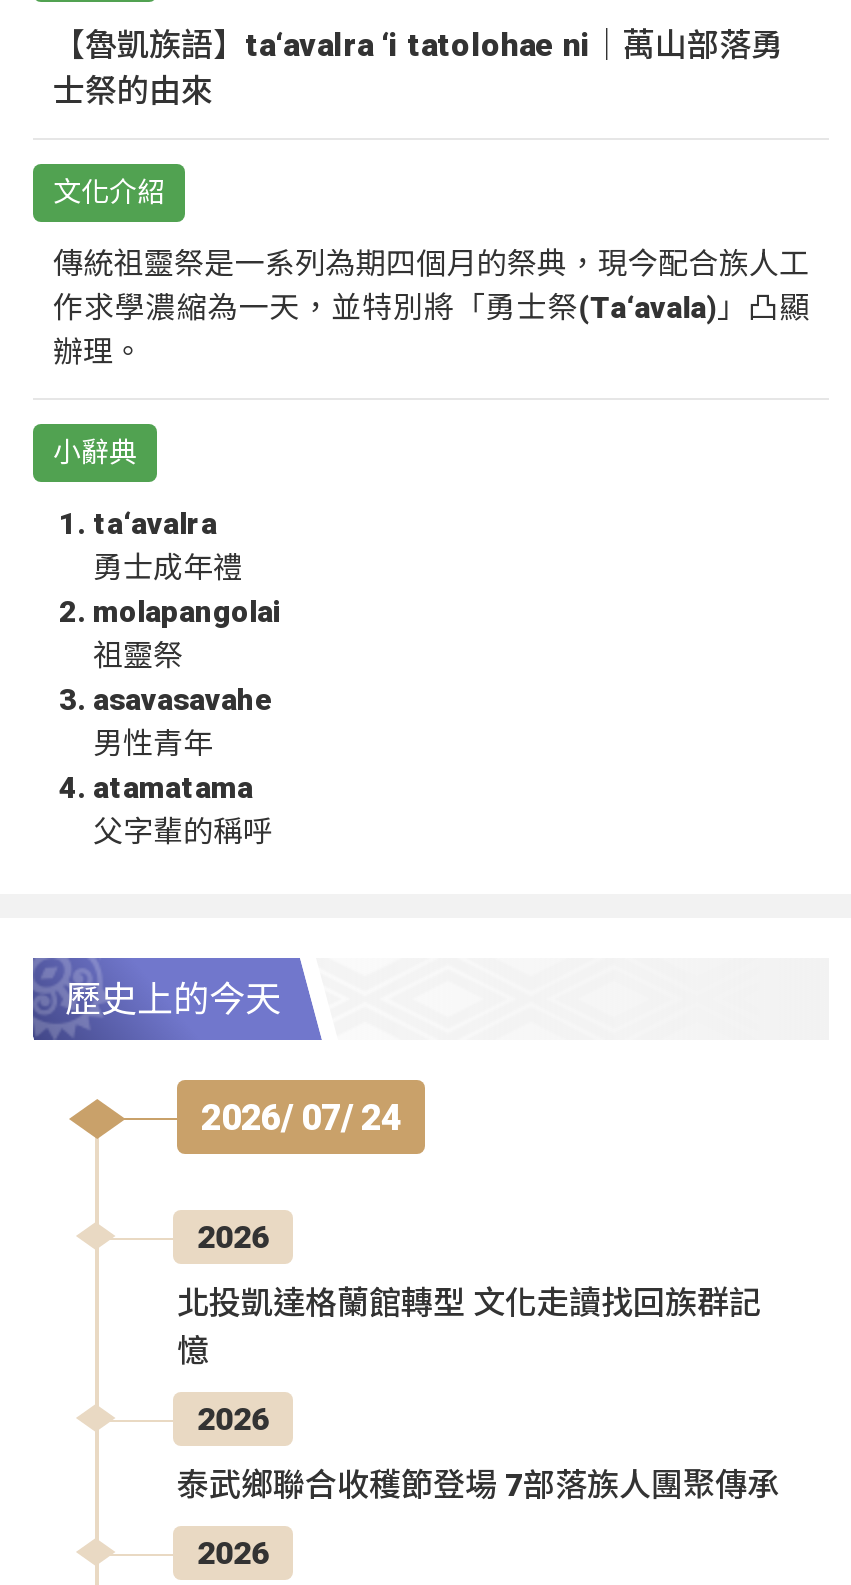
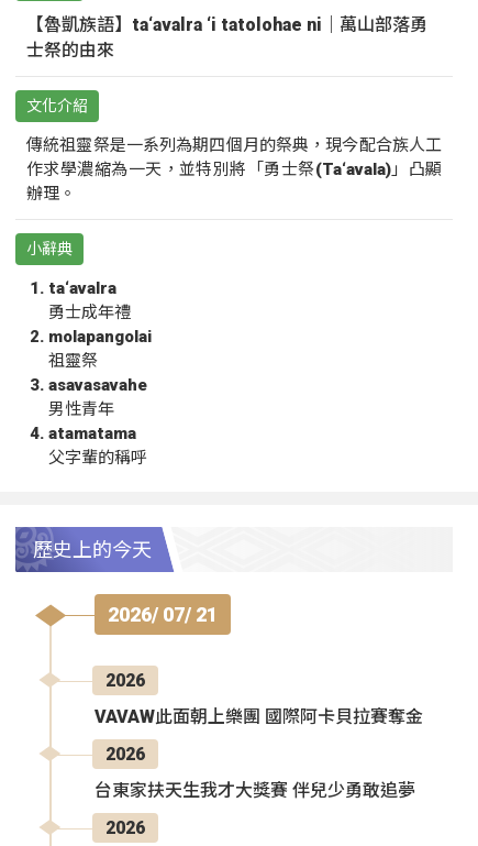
[201,1096,401,1138] 2026/ 07/ 24 -> [108,603,218,626] 2026/ 07/ 21
[177,1284,761,1370] 北投凱達格蘭館轉型 文化走讀找回族群記 | 憶 -> [95,707,423,727] VAVAW此面朝上樂團 國際阿卡貝拉賽奪金
[177,1466,779,1504] 泰武鄉聯合收穫節登場 7部落族人團聚傳承 -> [95,780,415,801] 台東家扶天生我才大獎賽 伴兒少勇敢追夢

